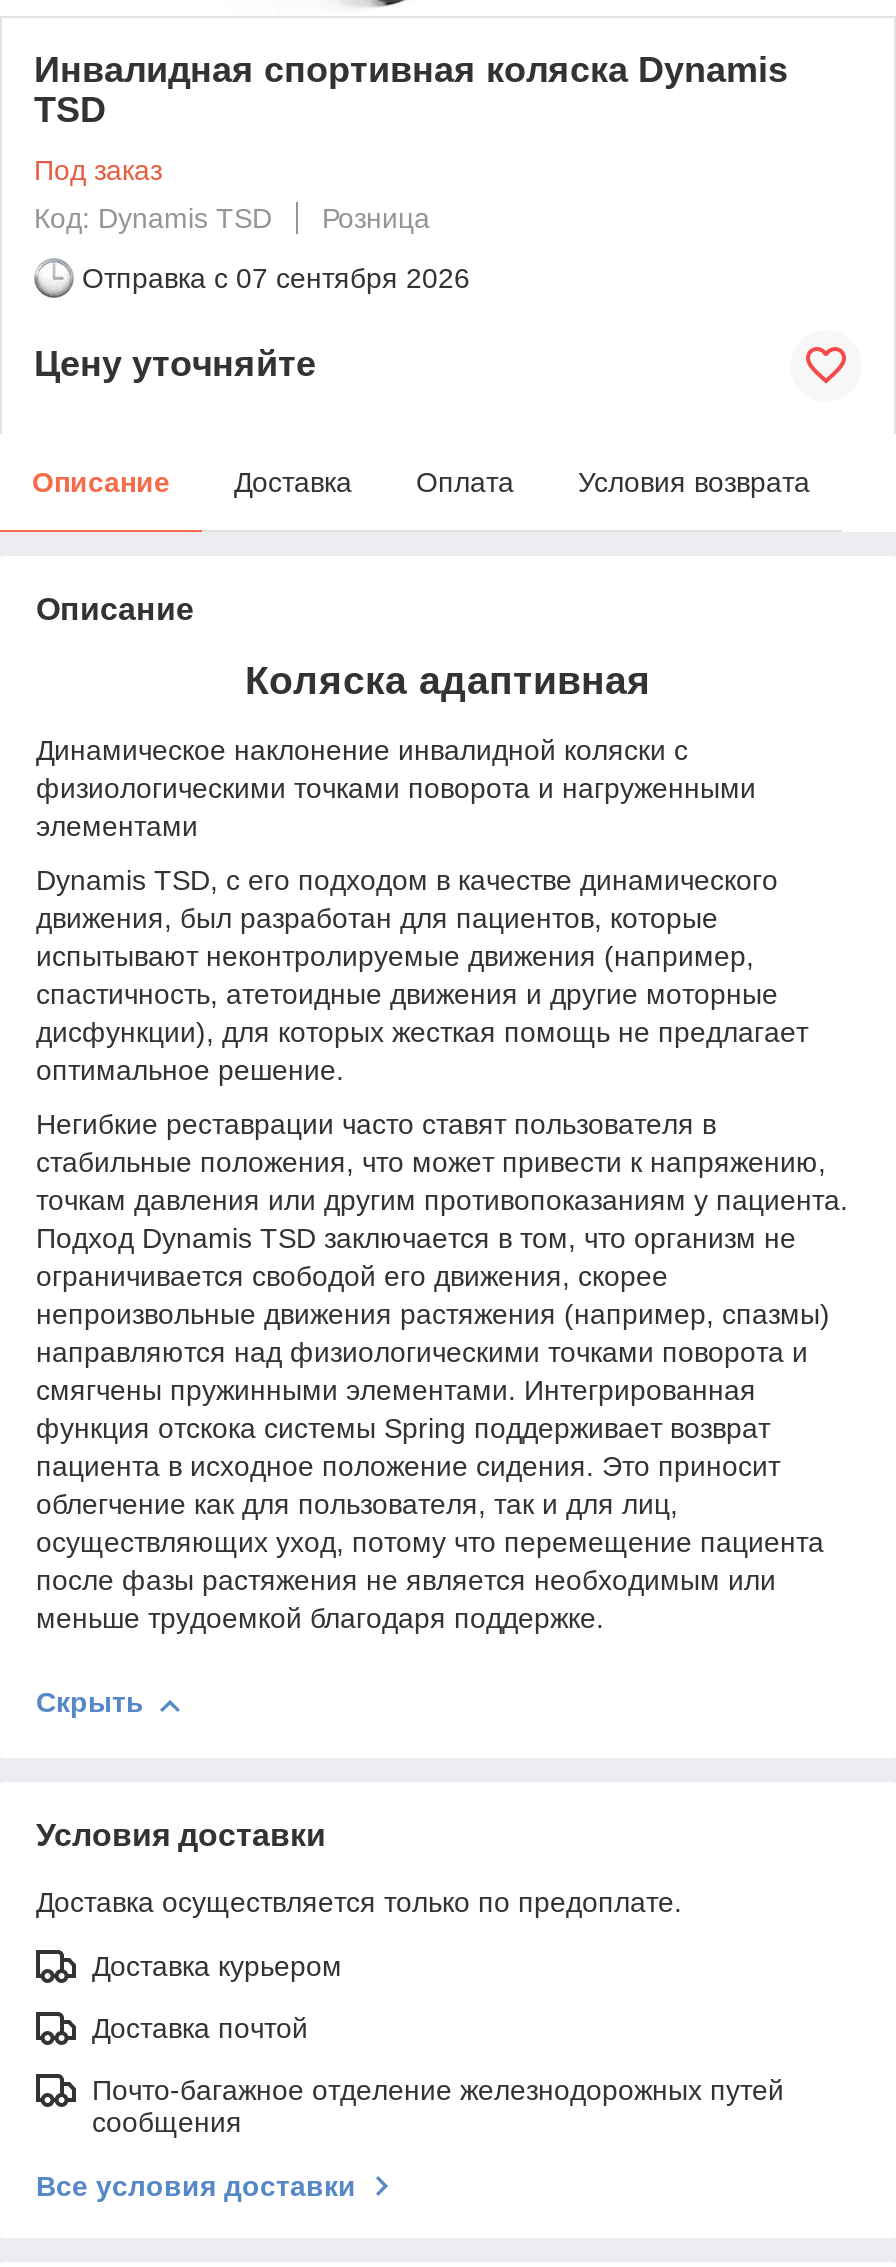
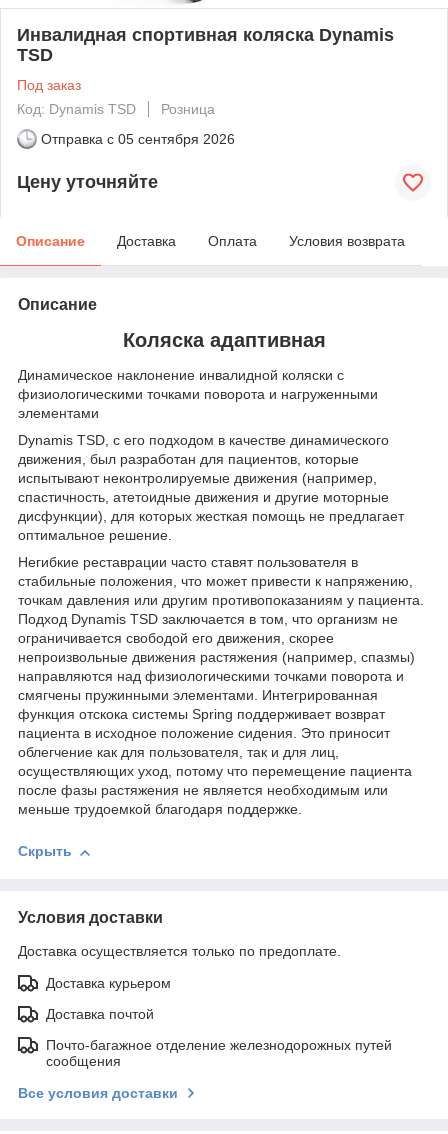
[82,262,470,294] Отправка с 07 сентября 2026 -> [41,131,235,147] Отправка с 05 сентября 2026

